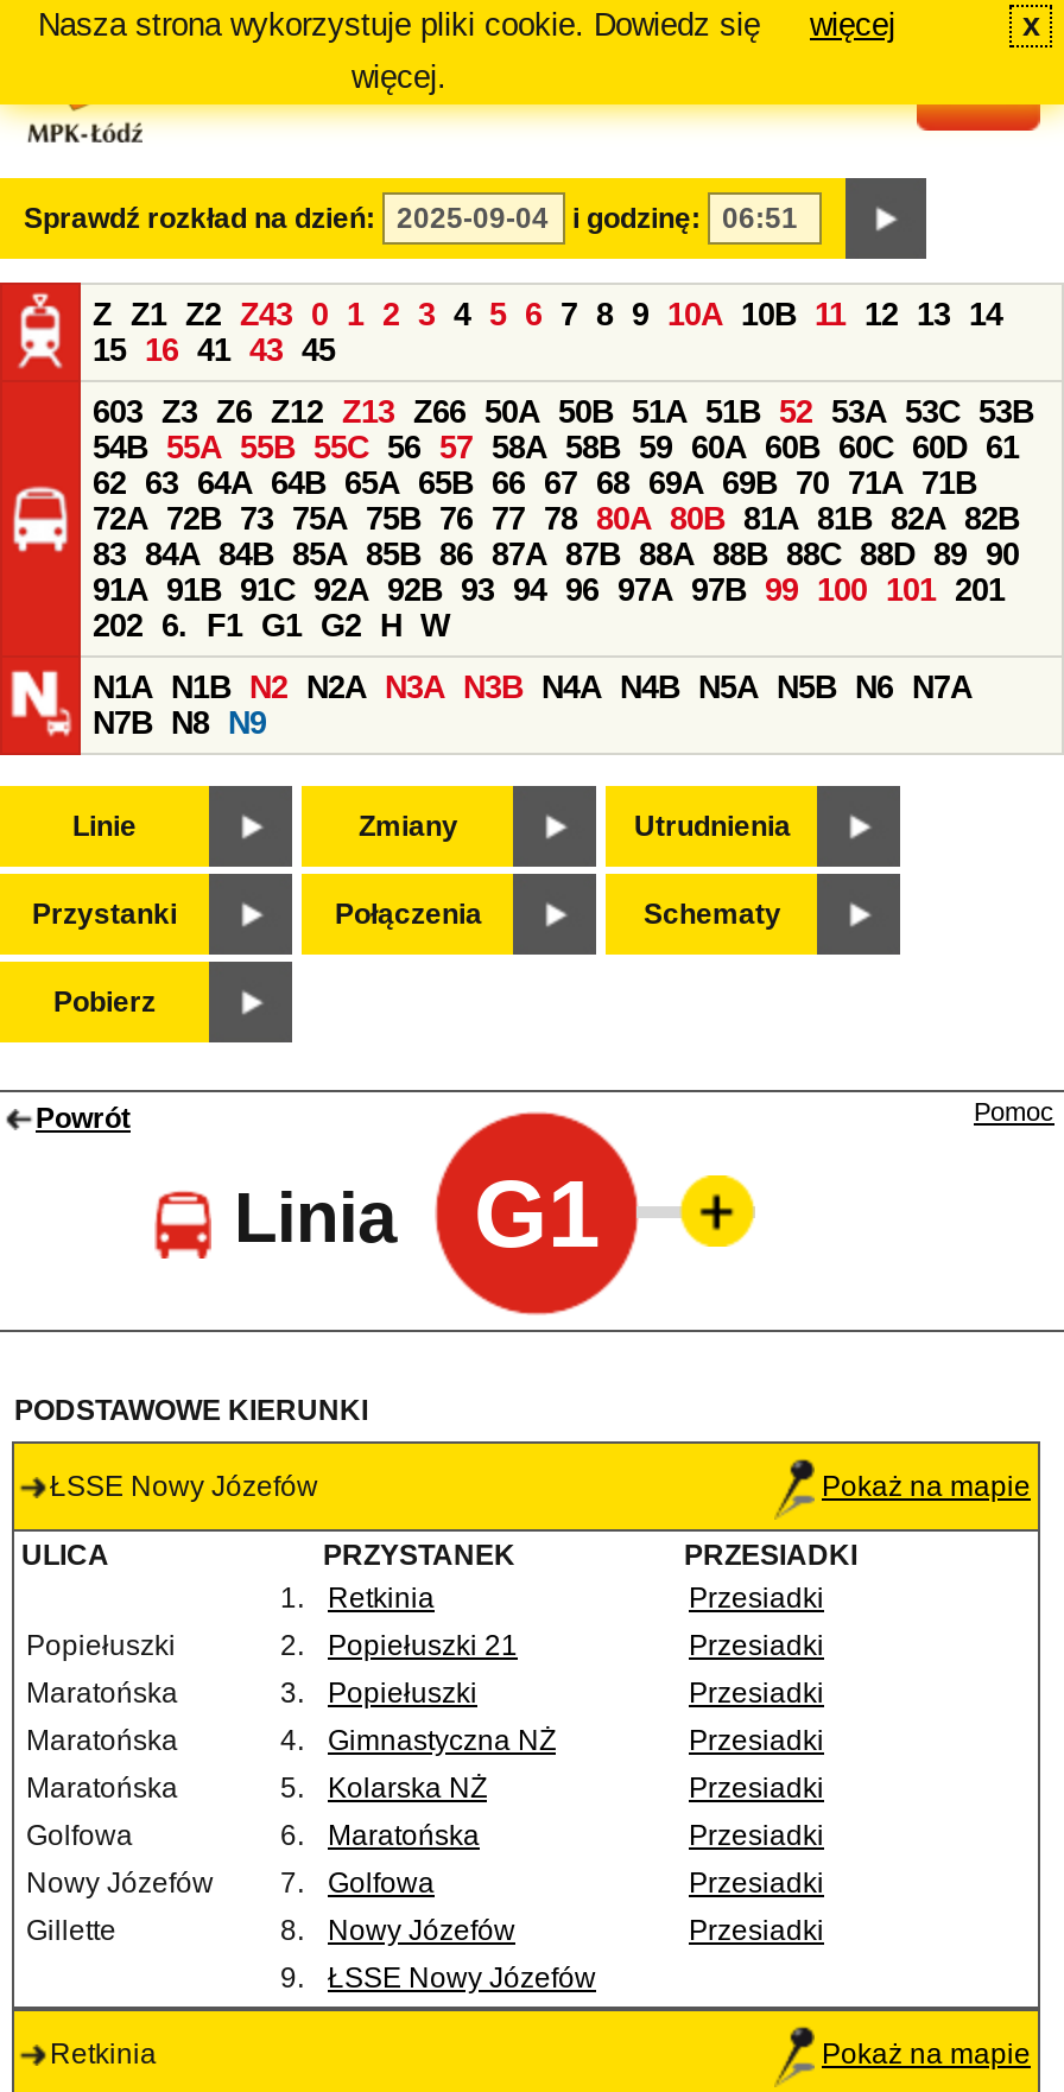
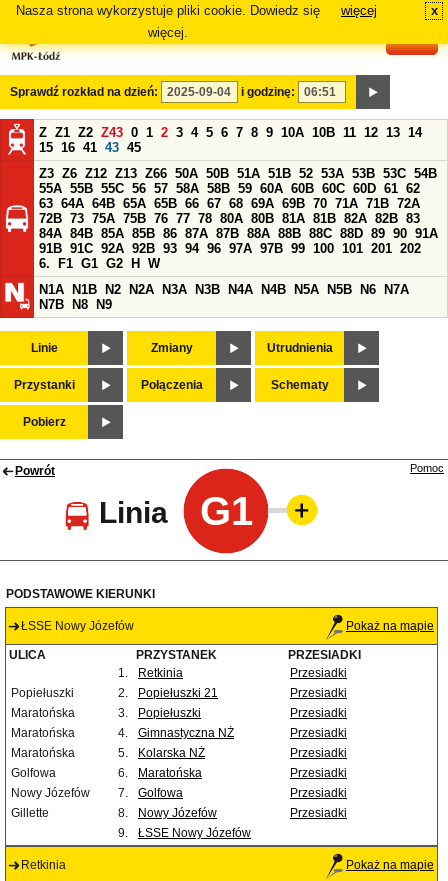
[93,394,1033,644] 603 Z3 Z6 Z12 Z13 Z66 50A 50B 51A 51B 52 53A 53C 53B | 54B 55A 55B 55C 56 57 58A 58B 59 60A 60B 60C 60D 61 | 62 63 64A 64B 65A 65B 66 67 68 69A 69B 70 71A 71B | 72A 72B 73 75A 75B 76 77 78 80A 80B 81A 81B 82A 82B | 83 84A 84B 85A 85B 86 87A 87B 88A 88B 88C 88D 89 90 | 91A 91B 91C 92A 92B 93 94 96 97A 97B 99 100 101 201 | 202 6. F1 G1 G2 H W -> [39,166,438,271] Z3 Z6 Z12 Z13 Z66 50A 50B 51A 51B 52 53A 53B 53C 54B | 55A 55B 55C 56 57 58A 58B 59 60A 60B 60C 60D 61 62 | 63 64A 64B 65A 65B 66 67 68 69A 69B 70 71A 71B 72A | 72B 73 75A 75B 76 77 78 80A 80B 81A 81B 82A 82B 83 | 84A 84B 85A 85B 86 87A 87B 88A 88B 88C 88D 89 90 91A | 91B 91C 92A 92B 93 94 96 97A 97B 99 100 101 201 202 | 6. F1 G1 G2 H W

